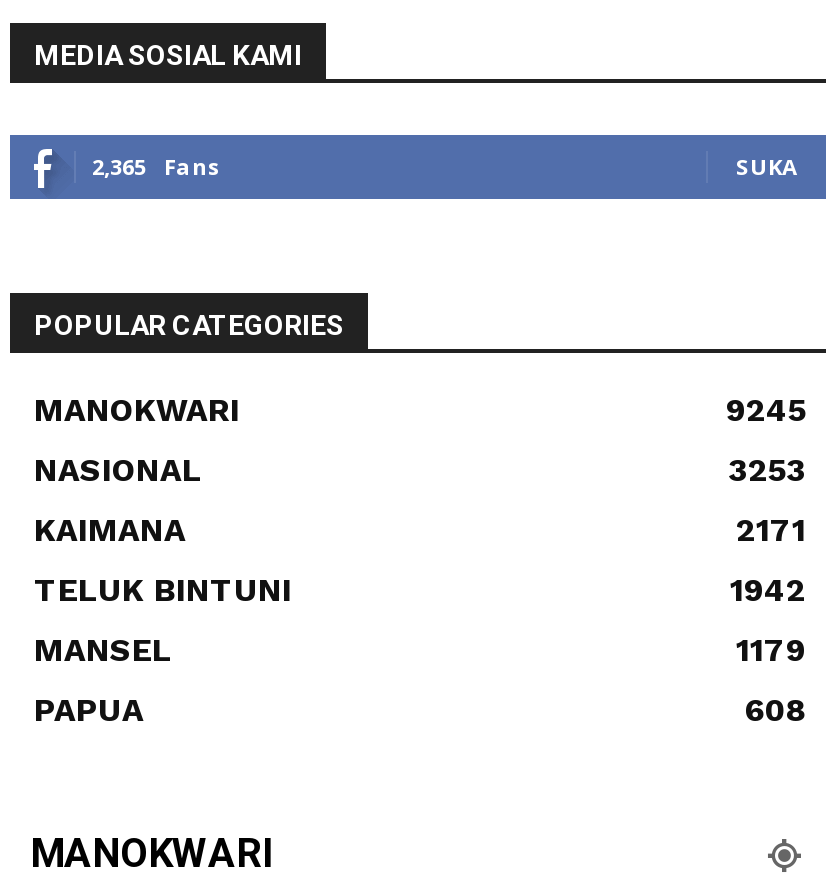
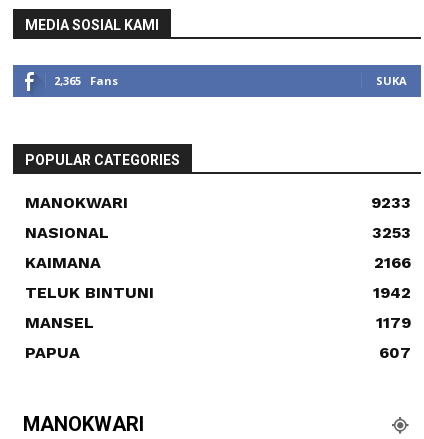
[726,391,806,429] 9245 -> [371,193,411,212] 9233
[736,511,806,549] 2171 -> [374,253,411,272] 2166
[744,691,806,729] 608 -> [379,343,411,362] 607

